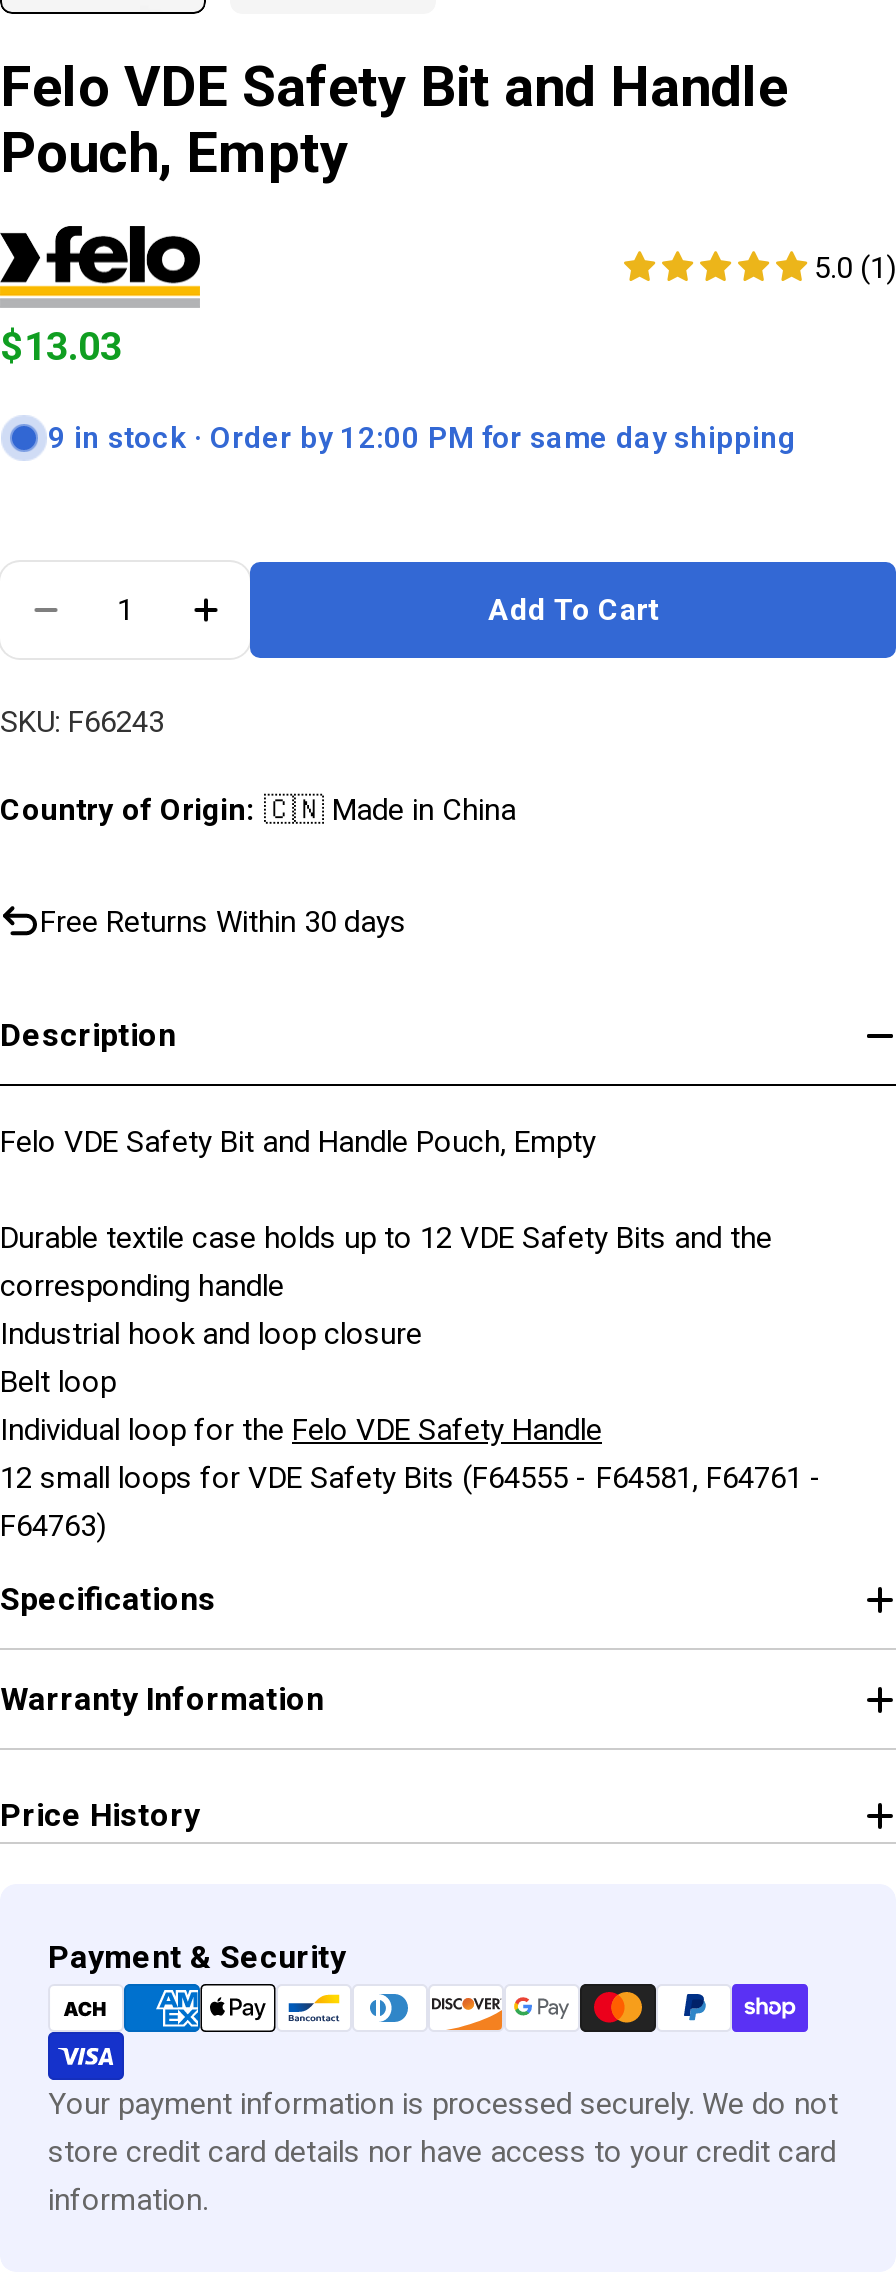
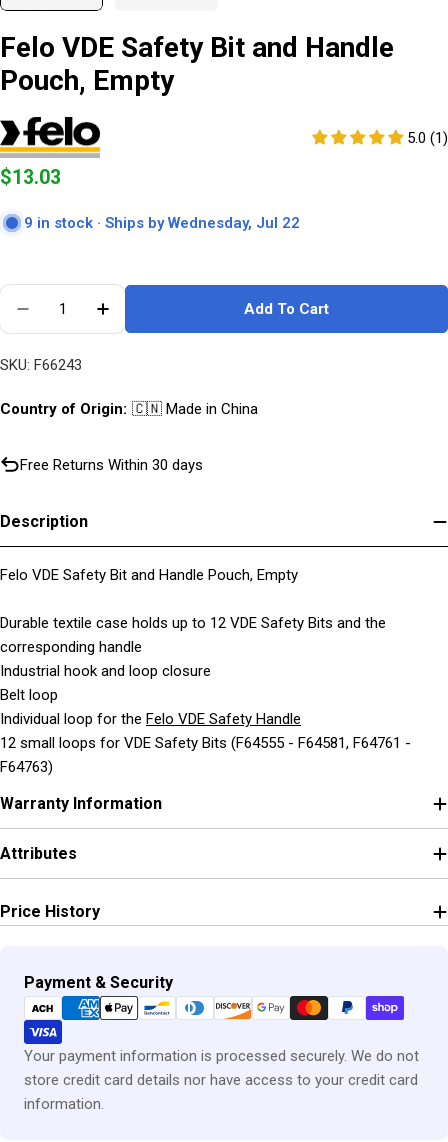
[48,420,796,456] 9 in stock · Order by 12:00 PM for same day shipping -> [24,214,300,232] 9 in stock · Ships by Wednesday, Jul 22
[0,1579,216,1617] Specifications -> none
moved [0,1679,324,1717] -> [0,794,162,813]: Warranty Information
none -> [0,844,77,863] Attributes

